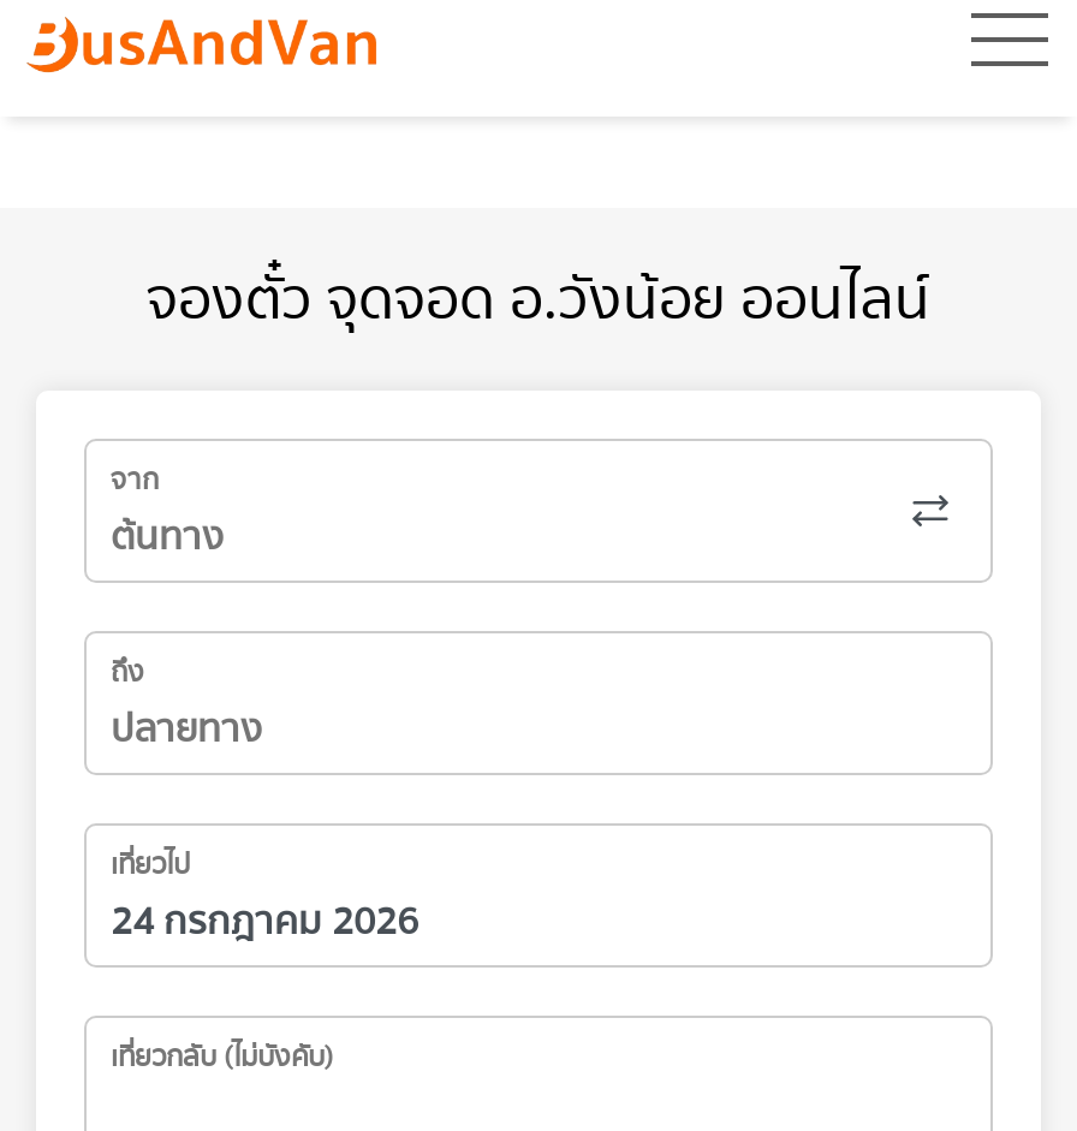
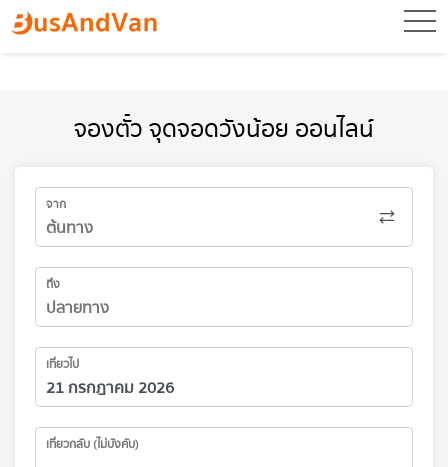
[147,256,930,345] จองตั๋ว จุดจอด อ.วังน้อย ออนไลน์ -> [74,111,374,148] จองตั๋ว จุดจอดวังน้อย ออนไลน์

